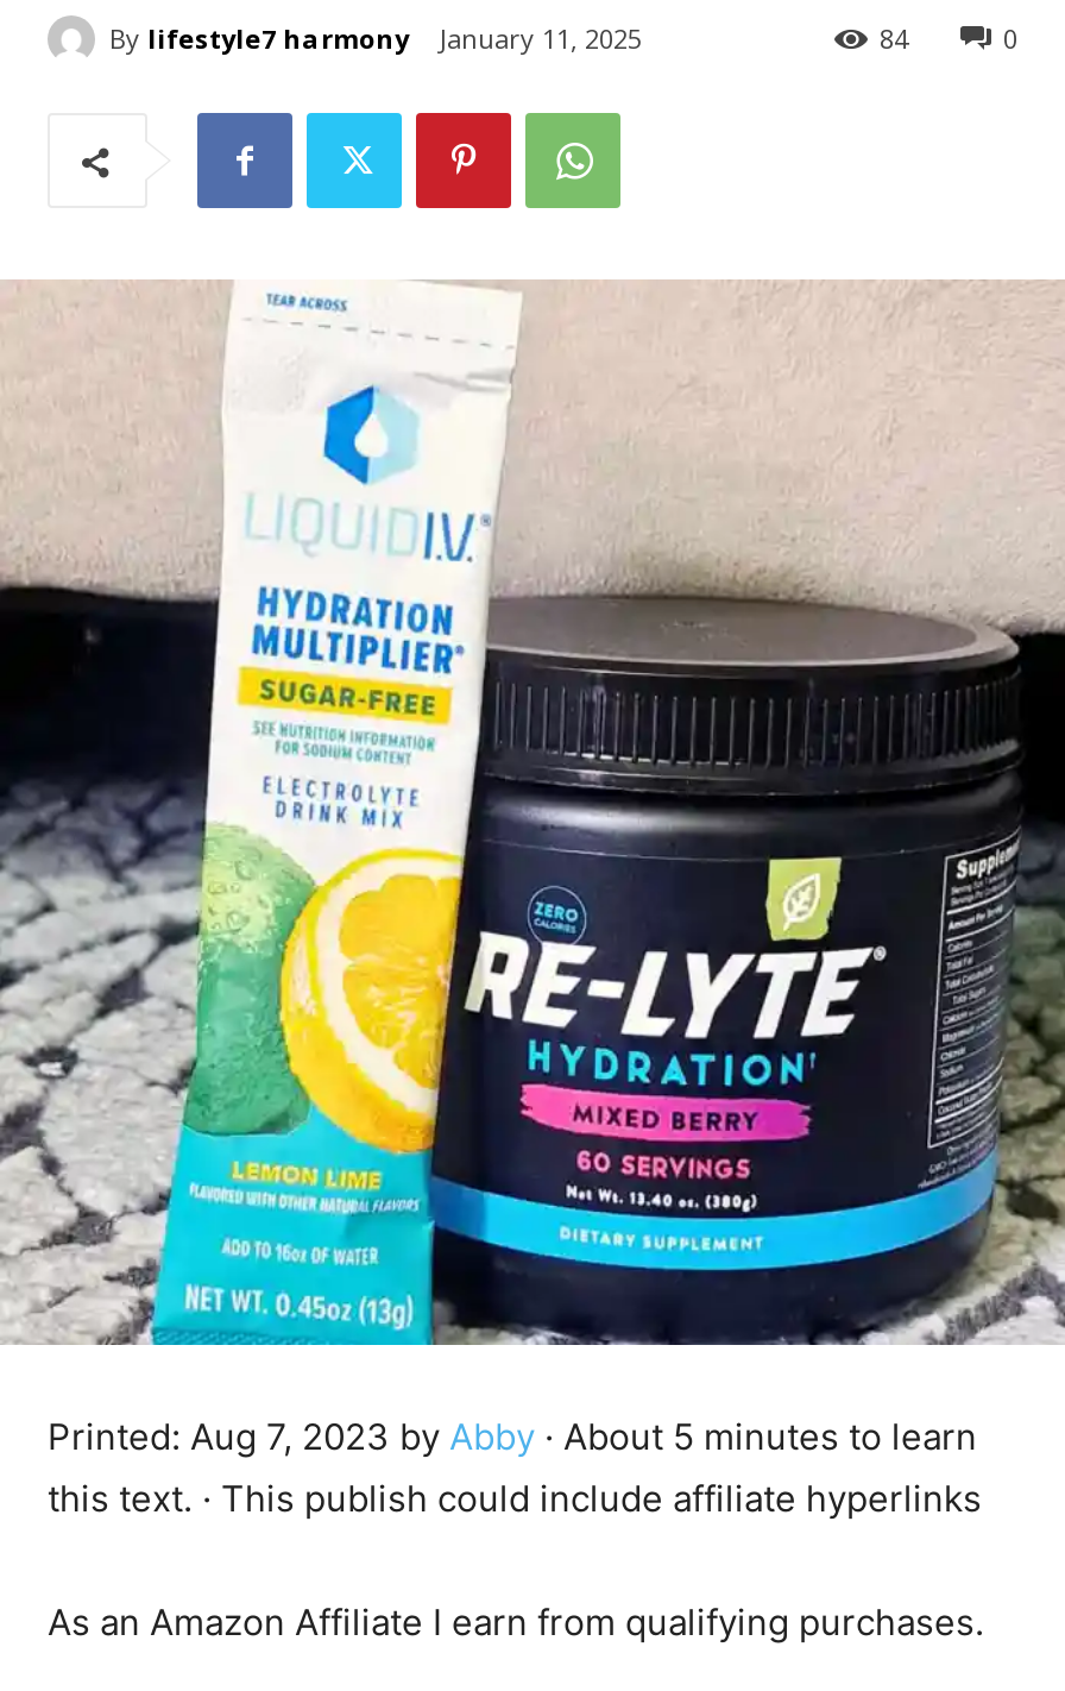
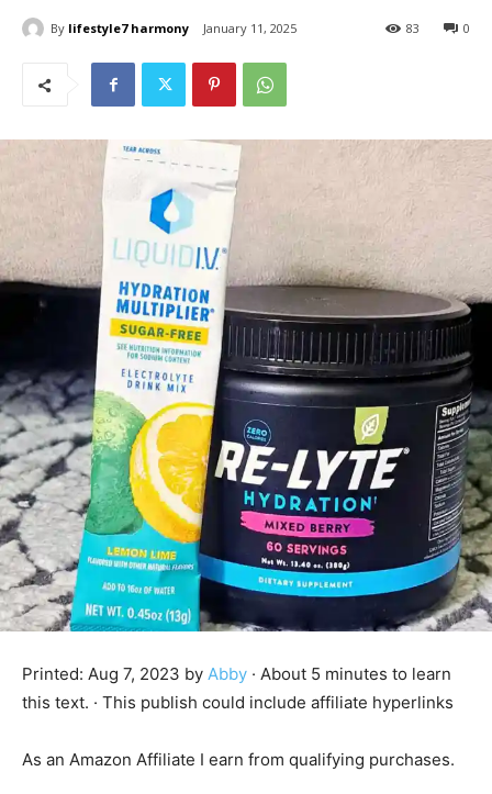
[880,20,908,56] 84 -> [406,20,420,36] 83

